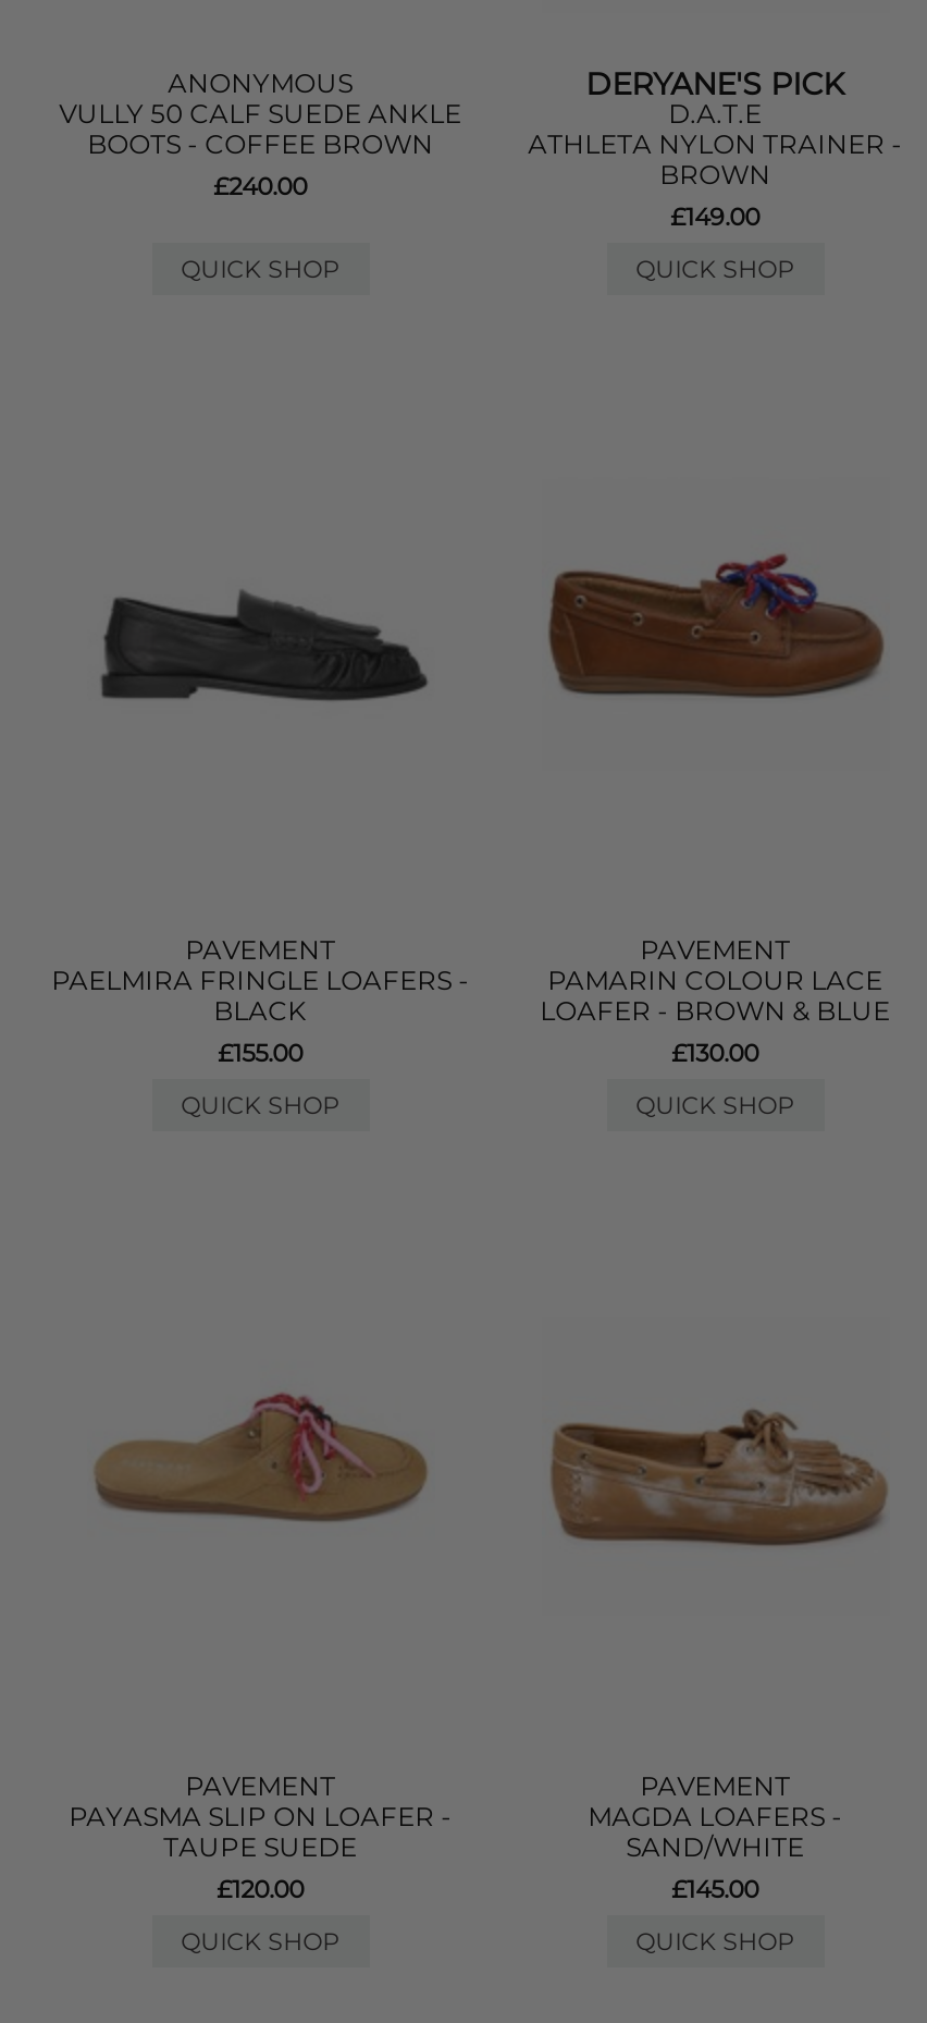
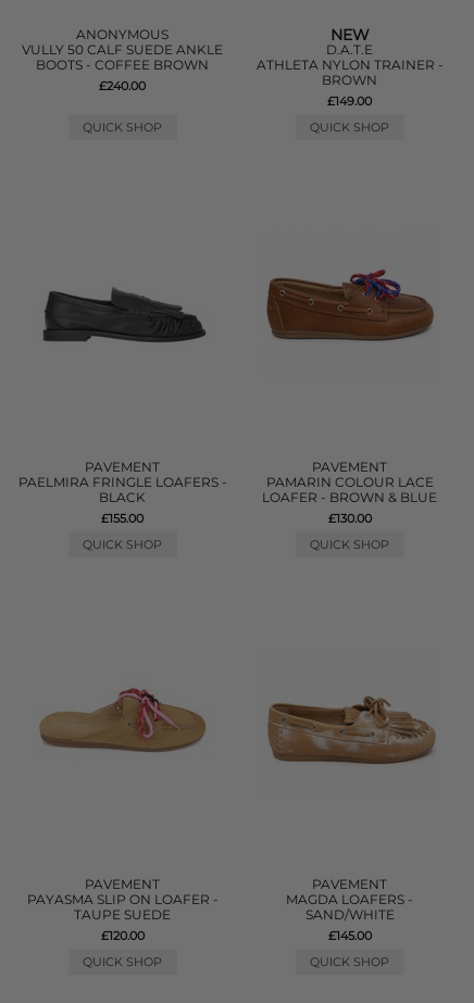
[586,64,845,103] DERYANE'S PICK -> [330,25,369,44] NEW

